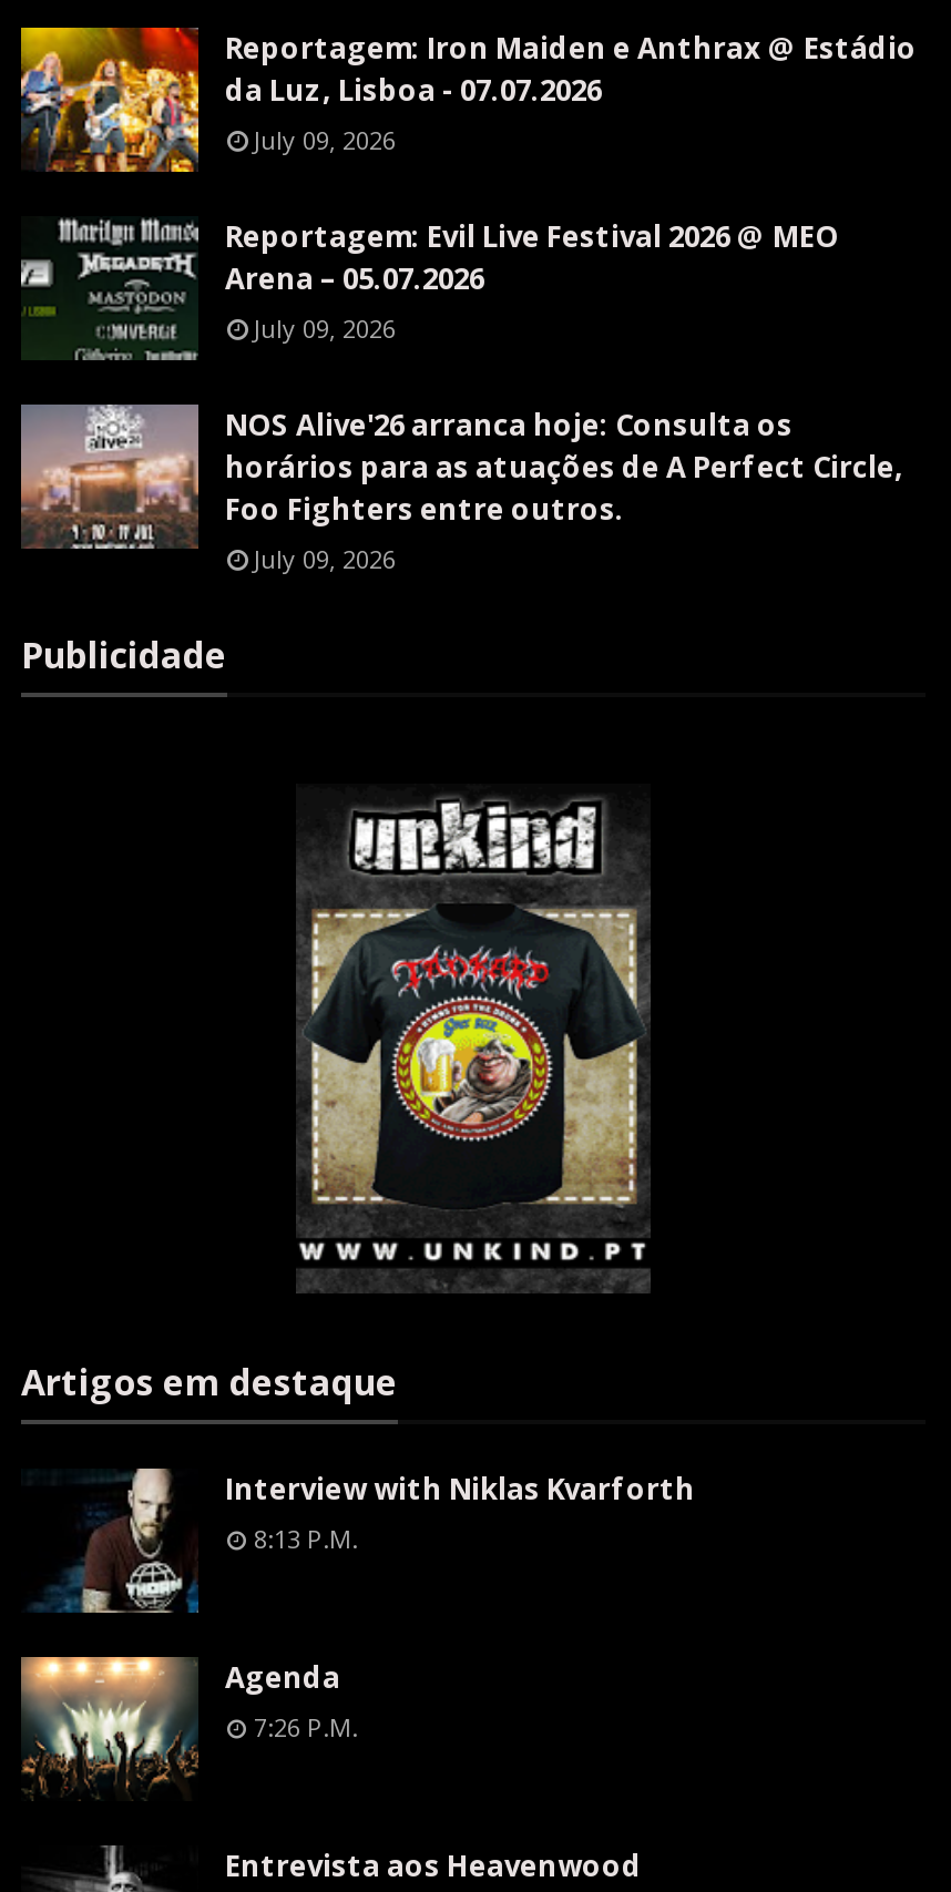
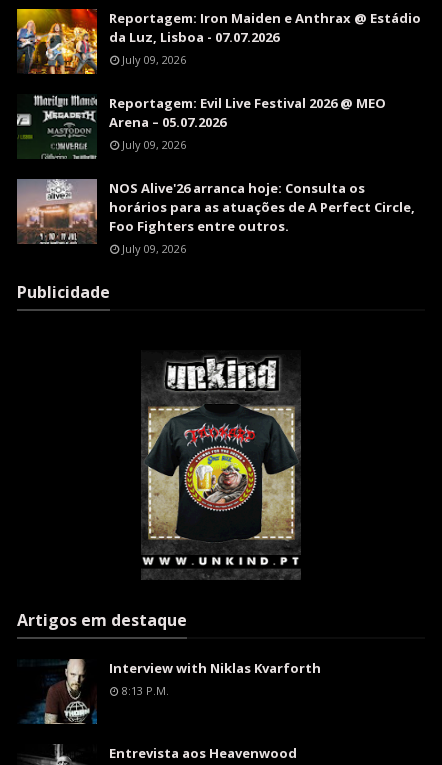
[19,1655,358,1801] [image] | Agenda | 7:26 P.m. -> none

